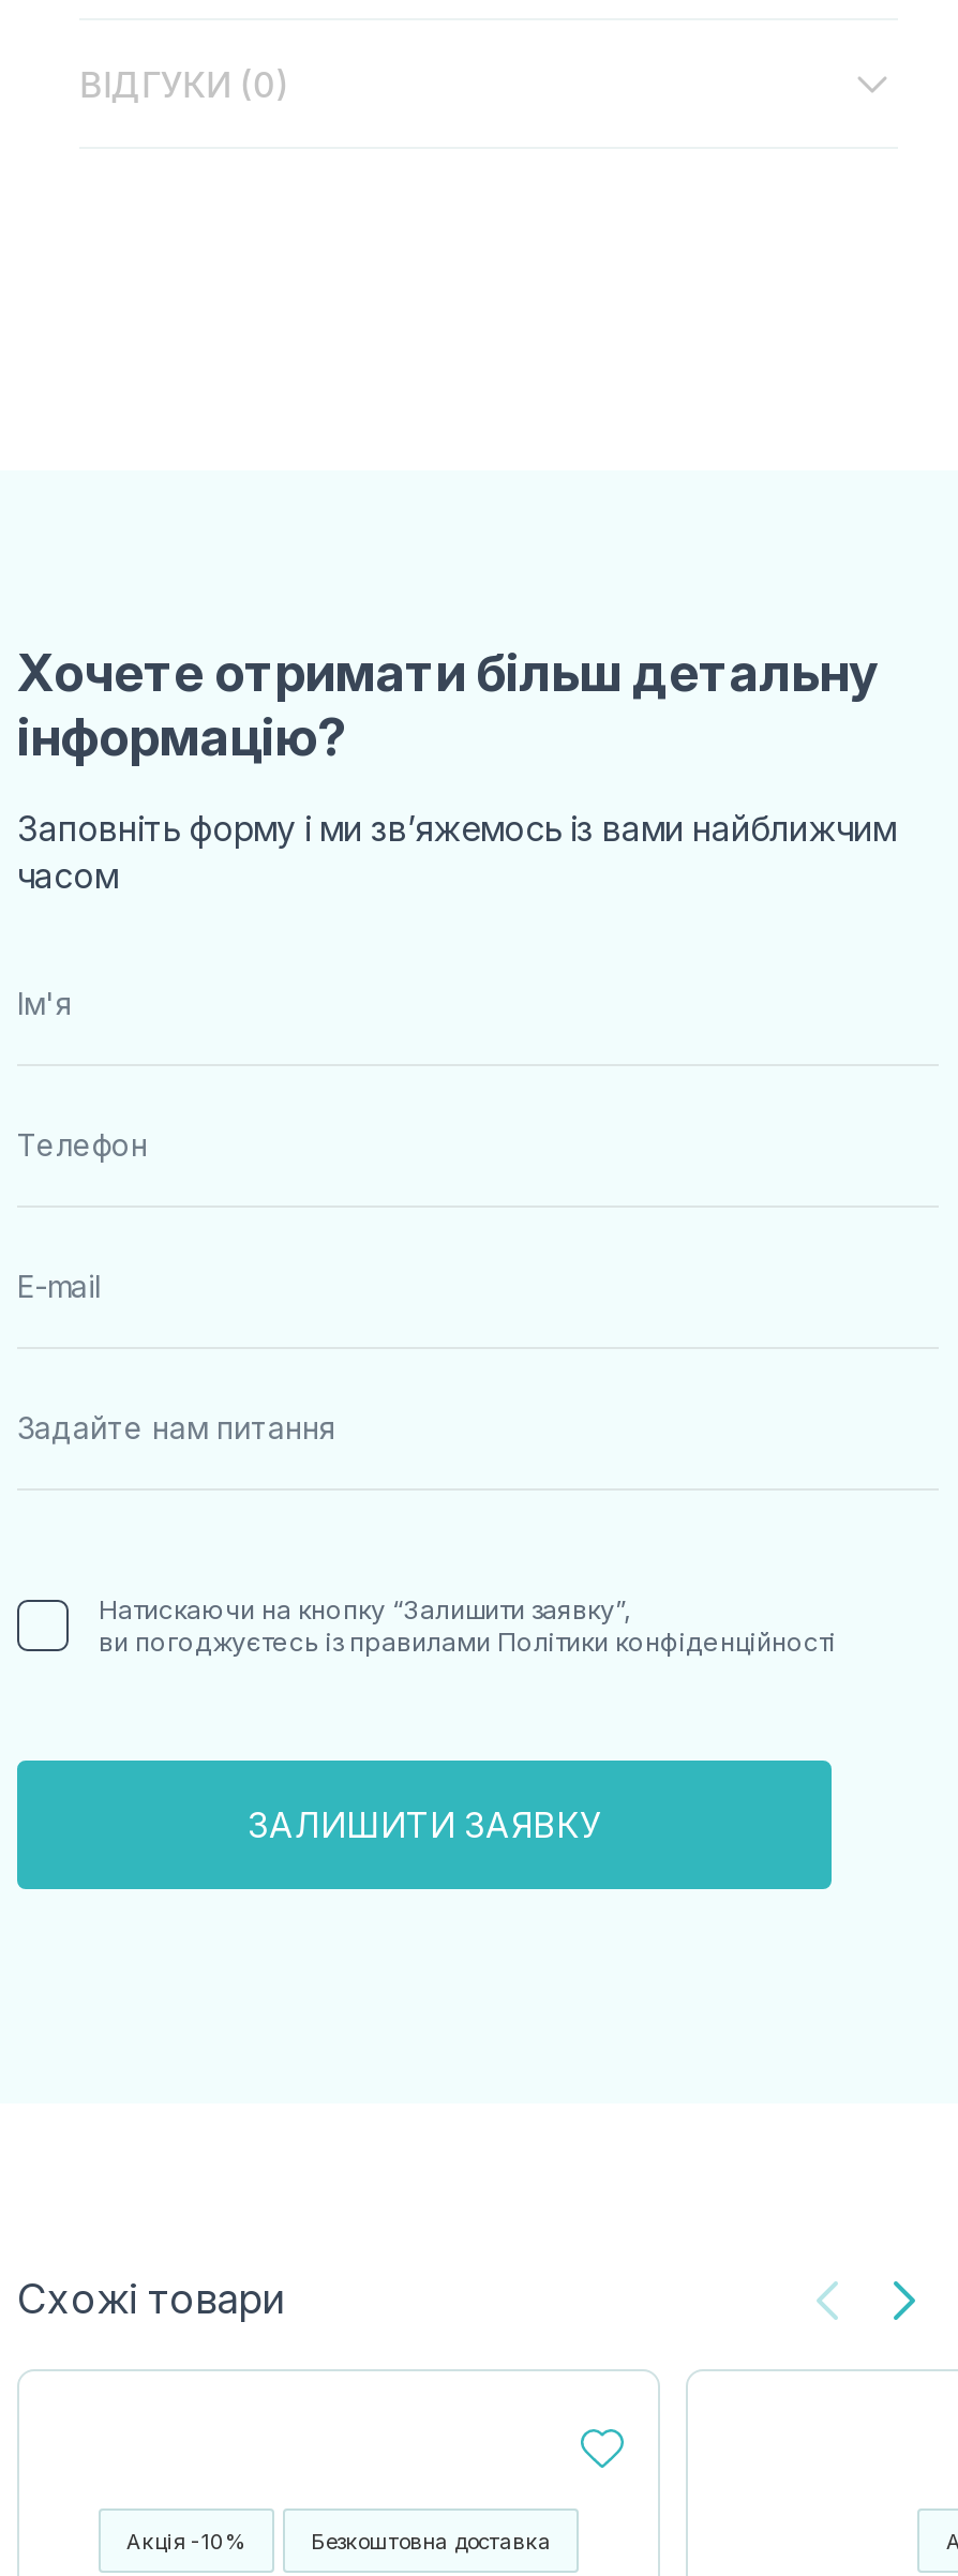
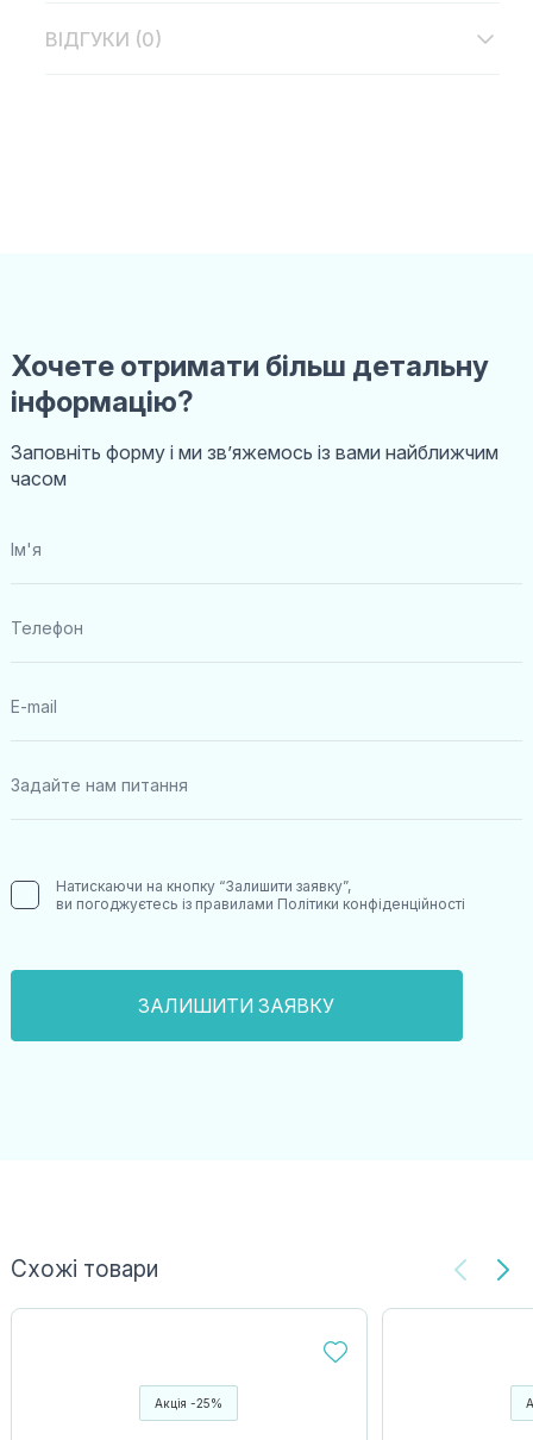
[126,2528,551,2553] Акція -10% | Безкоштовна доставка -> [155,1396,223,1410] Акція -25%

